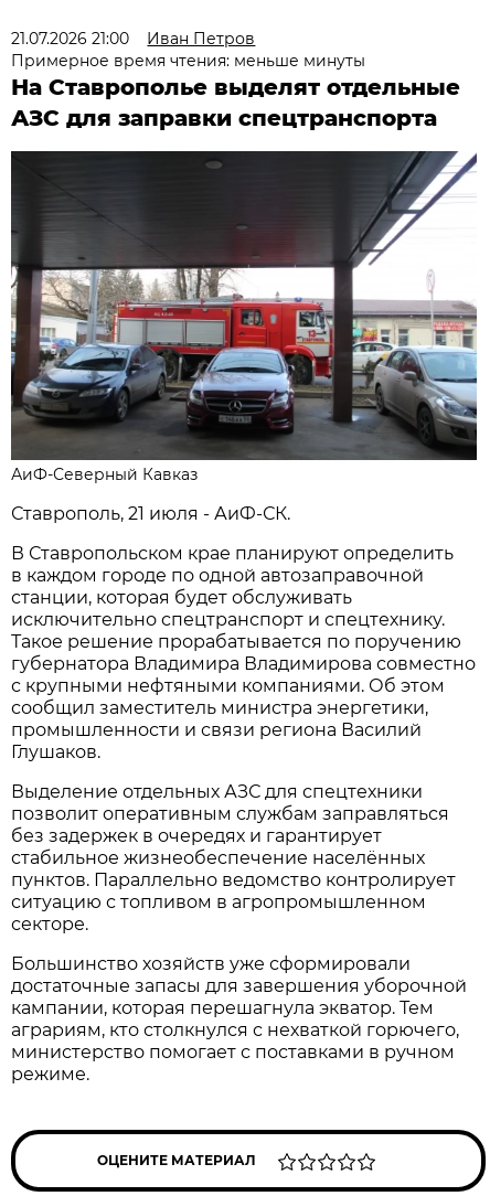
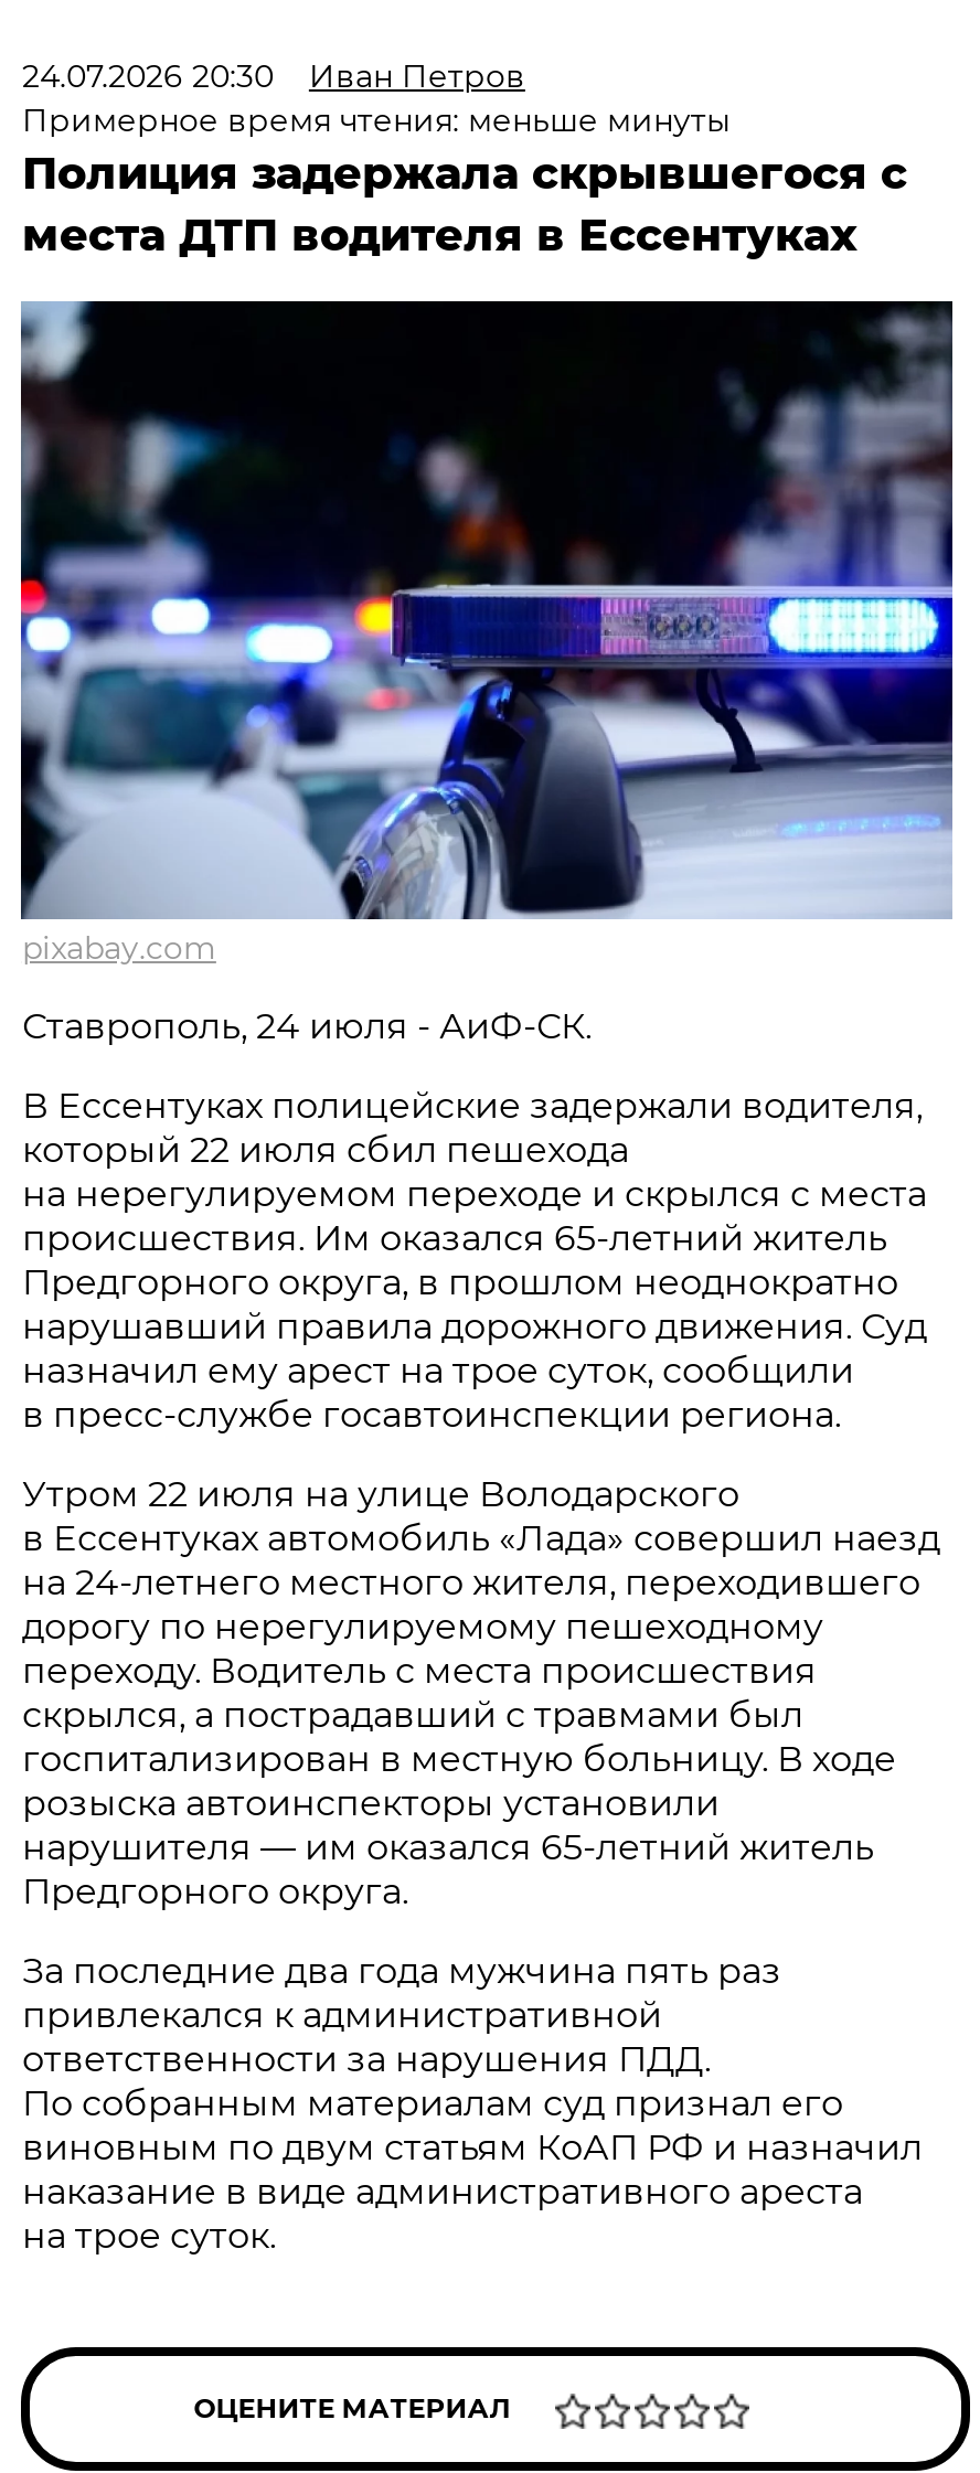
[11,29,255,48] 21.07.2026 21:00 Иван Петров -> [22,56,525,96] 24.07.2026 20:30 Иван Петров
[11,74,461,131] На Ставрополье выделят отдельные | АЗС для заправки спецтранспорта -> [22,147,907,261] Полиция задержала скрывшегося с | места ДТП водителя в Ессентуках
[11,150,478,484] [image] | АиФ-Северный Кавказ -> [19,301,955,968] [image] | pixabay.com
[11,503,291,524] Ставрополь, 21 июля - АиФ-СК. -> [22,1005,591,1047] Ставрополь, 24 июля - АиФ-СК.
[11,543,476,762] В Ставропольском крае планируют определить | в каждом городе по одной автозаправочной | станции, которая будет обслуживать | исключительно спецтранспорт и спецтехнику. | Такое решение прорабатывается по поручению | губернатора Владимира Владимирова совместно | с крупными нефтяными компаниями. Об этом | сообщил заместитель министра энергетики, | промышленности и связи региона Василий | Глушаков. -> [22,1085,927,1435] В Ессентуках полицейские задержали водителя, | который 22 июля сбил пешехода | на нерегулируемом переходе и скрылся с места | происшествия. Им оказался 65-летний житель | Предгорного округа, в прошлом неоднократно | нарушавший правила дорожного движения. Суд | назначил ему арест на трое суток, сообщили | в пресс-службе госавтоинспекции региона.
[11,781,456,934] Выделение отдельных АЗС для спецтехники | позволит оперативным службам заправляться | без задержек в очередях и гарантирует | стабильное жизнеобеспечение населённых | пунктов. Параллельно ведомство контролирует | ситуацию с топливом в агропромышленном | секторе. -> [22,1473,940,1912] Утром 22 июля на улице Володарского | в Ессентуках автомобиль «Лада» совершил наезд | на 24-летнего местного жителя, переходившего | дорогу по нерегулируемому пешеходному | переходу. Водитель с места происшествия | скрылся, а пострадавший с травмами был | госпитализирован в местную больницу. В ходе | розыска автоинспекторы установили | нарушителя — им оказался 65-летний житель | Предгорного округа.
[11,953,467,1084] Большинство хозяйств уже сформировали | достаточные запасы для завершения уборочной | кампании, которая перешагнула экватор. Тем | аграриям, кто столкнулся с нехваткой горючего, | министерство помогает с поставками в ручном | режиме. -> [22,1950,922,2256] За последние два года мужчина пять раз | привлекался к административной | ответственности за нарушения ПДД. | По собранным материалам суд признал его | виновным по двум статьям КоАП РФ и назначил | наказание в виде административного ареста | на трое суток.

